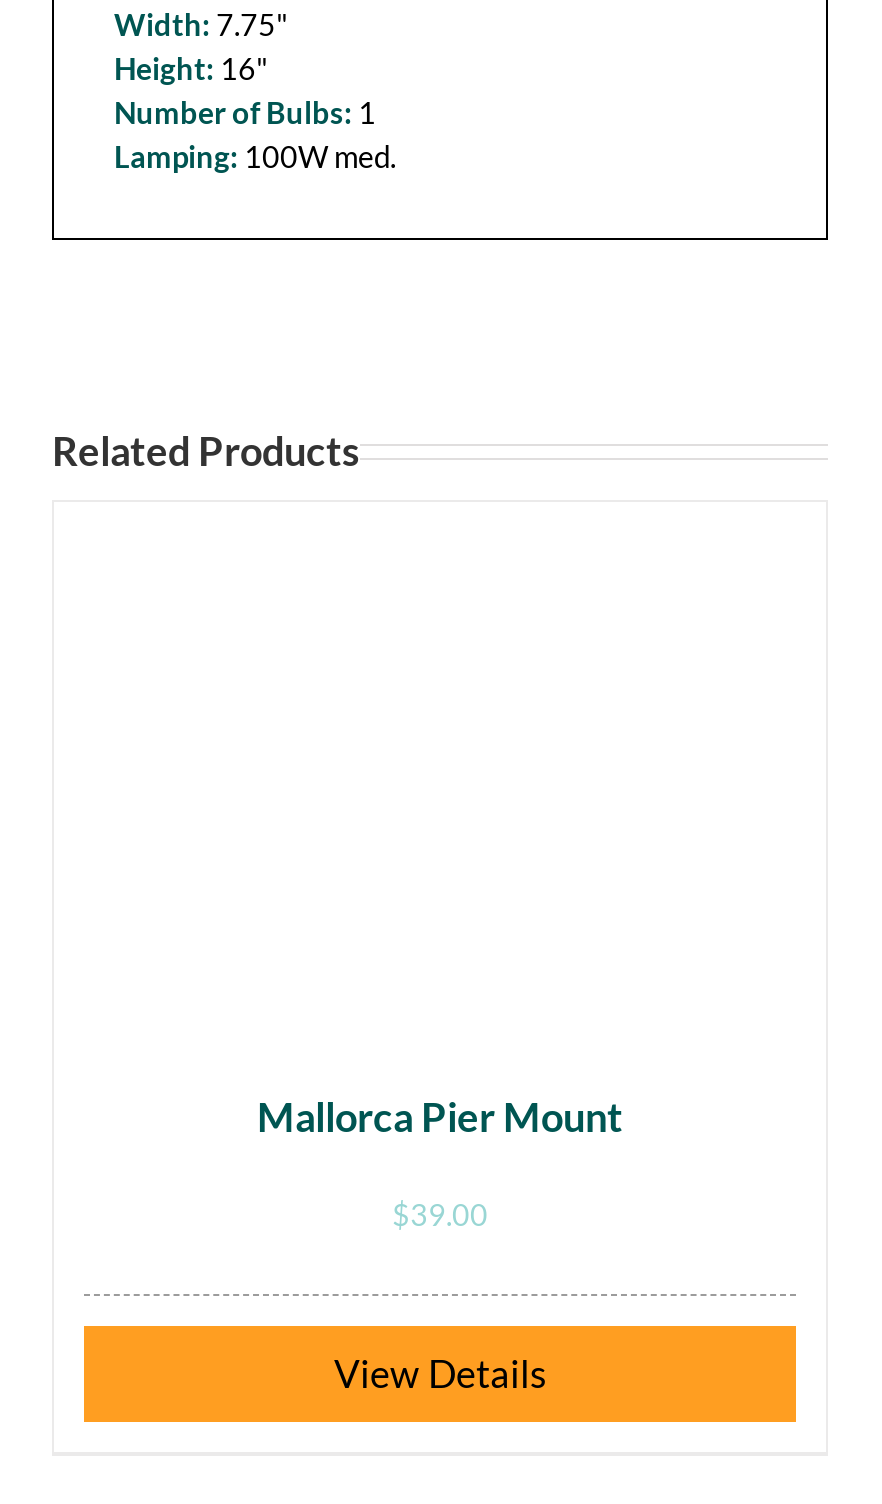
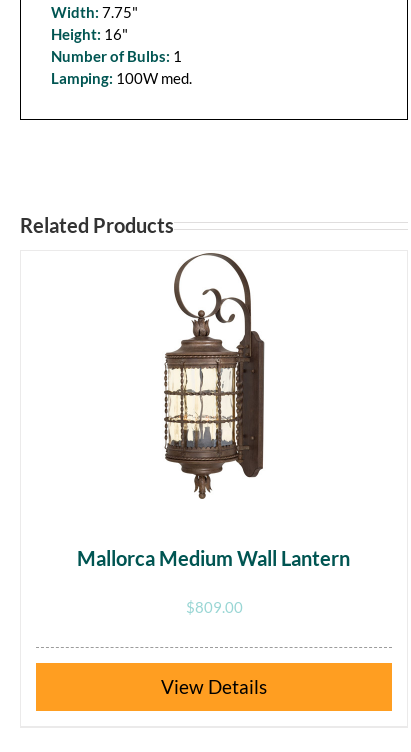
none -> [163,252,265,500] [image]
[257,1093,623,1141] Mallorca Pier Mount -> [77,546,350,570] Mallorca Medium Wall Lantern
[392,1197,488,1233] $39.00 -> [185,598,242,616] $809.00

